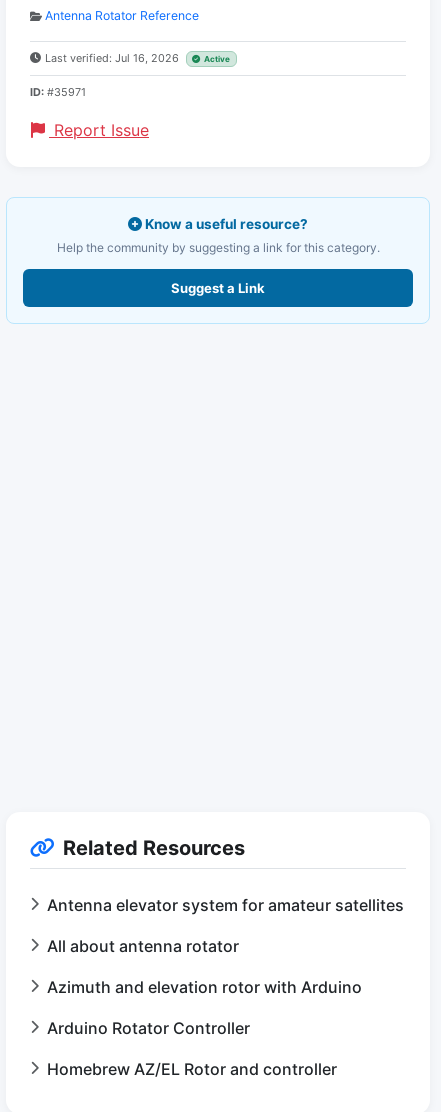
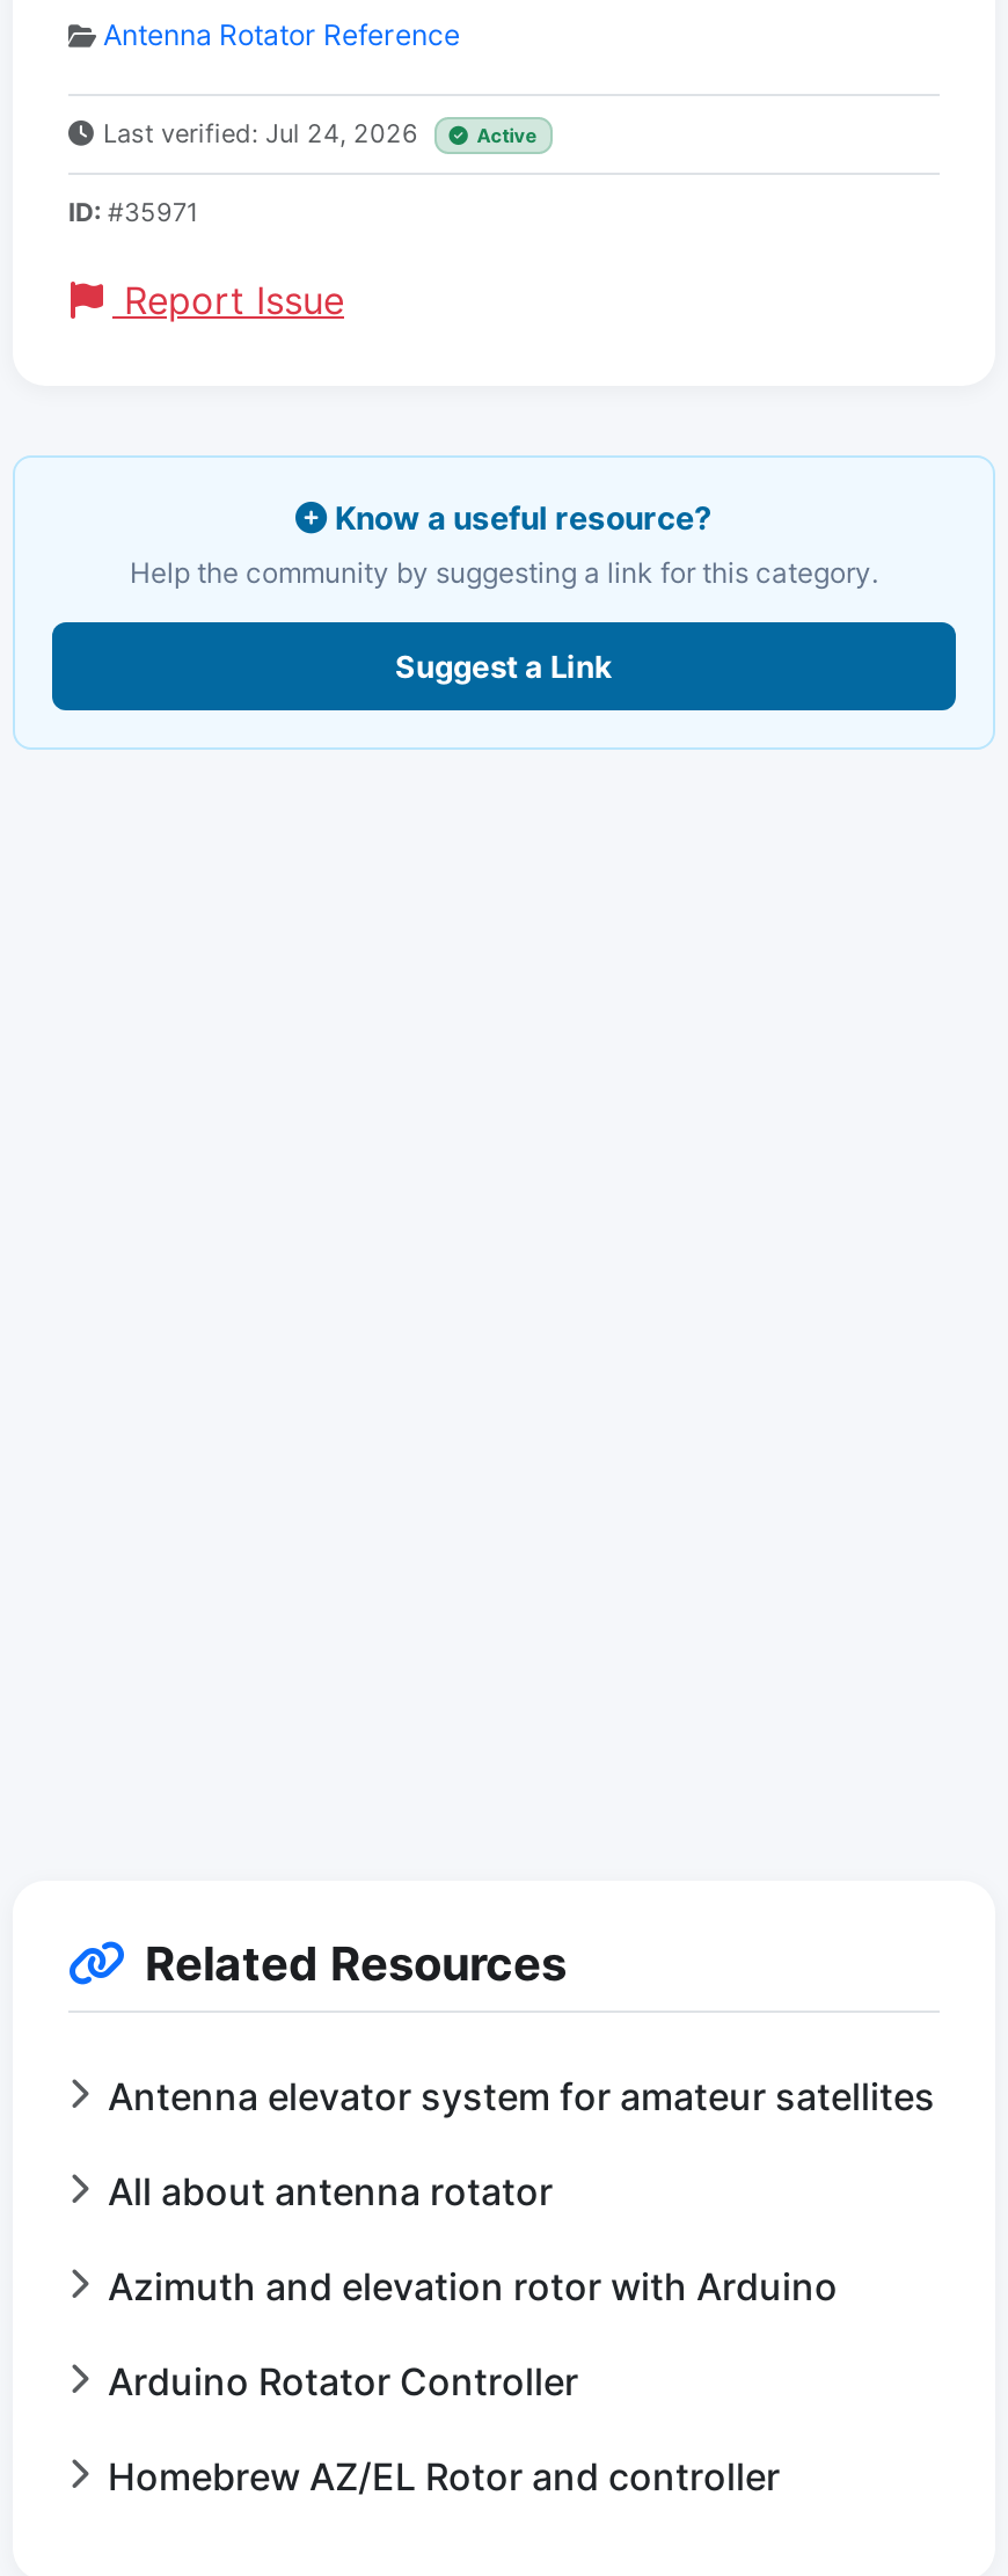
[45,51,182,65] Last verified: Jul 16, 2026 -> [103,117,425,149] Last verified: Jul 24, 2026

